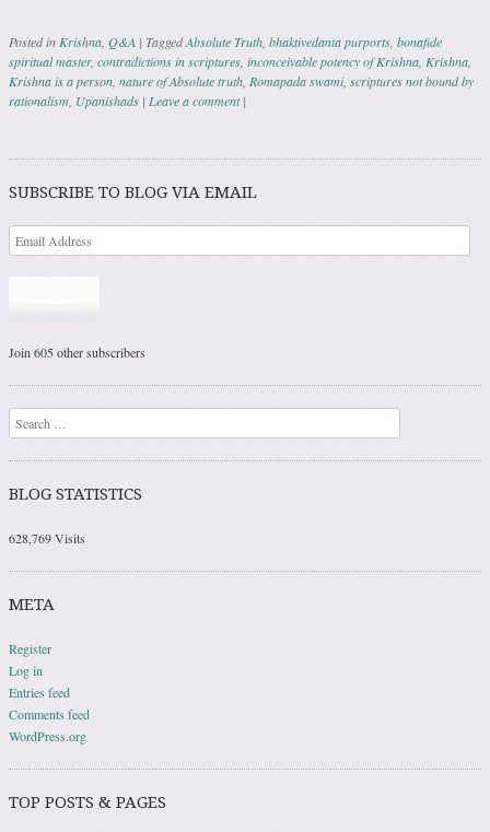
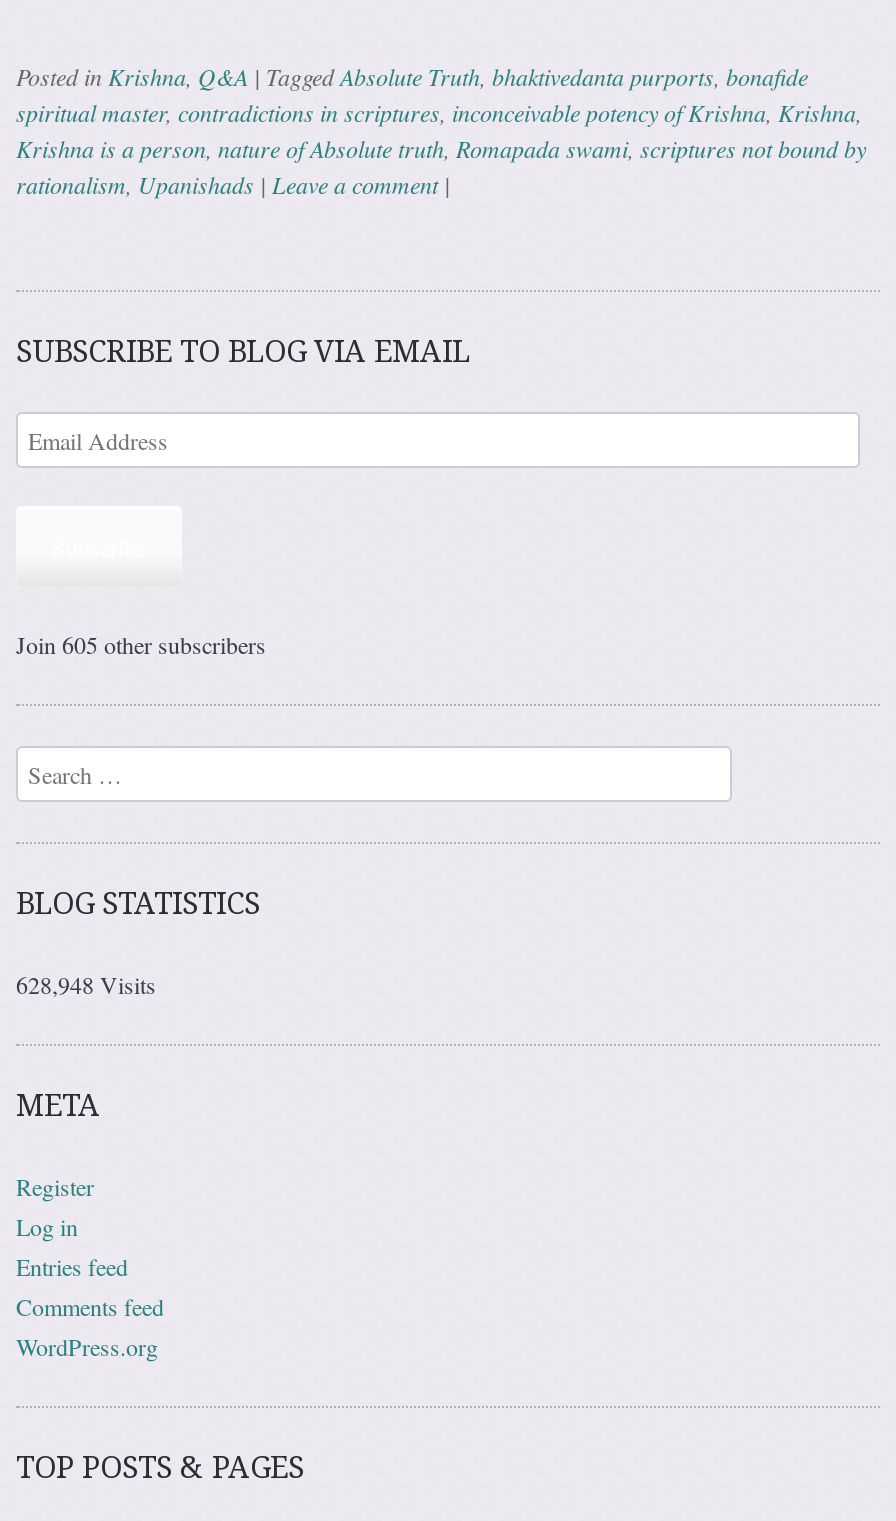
[9,529,85,546] 628,769 Visits -> [16,967,156,999] 628,948 Visits

